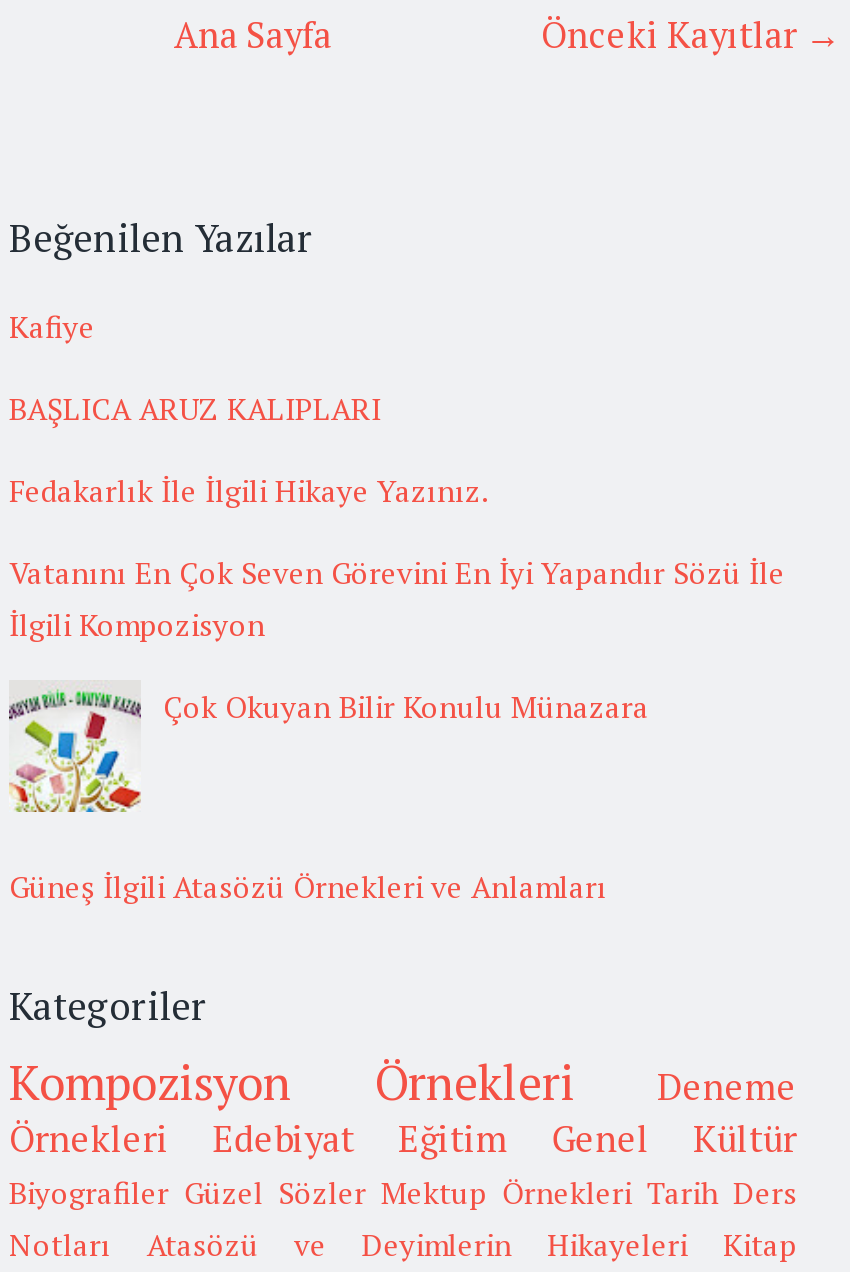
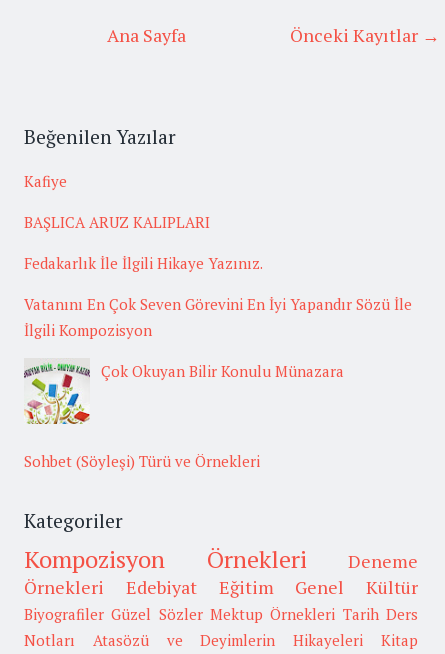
[9,866,607,906] Güneş İlgili Atasözü Örnekleri ve Anlamları -> [24,451,260,471] Sohbet (Söyleşi) Türü ve Örnekleri

